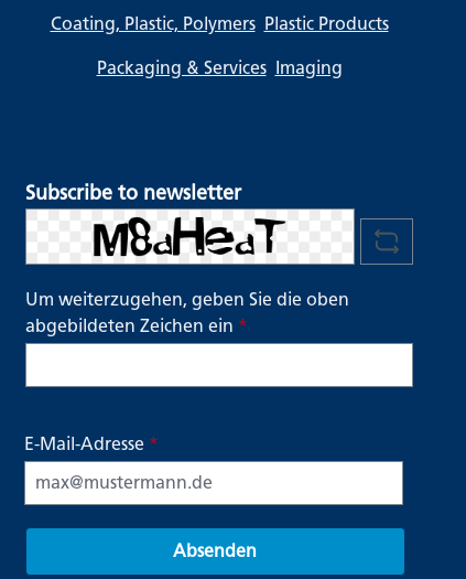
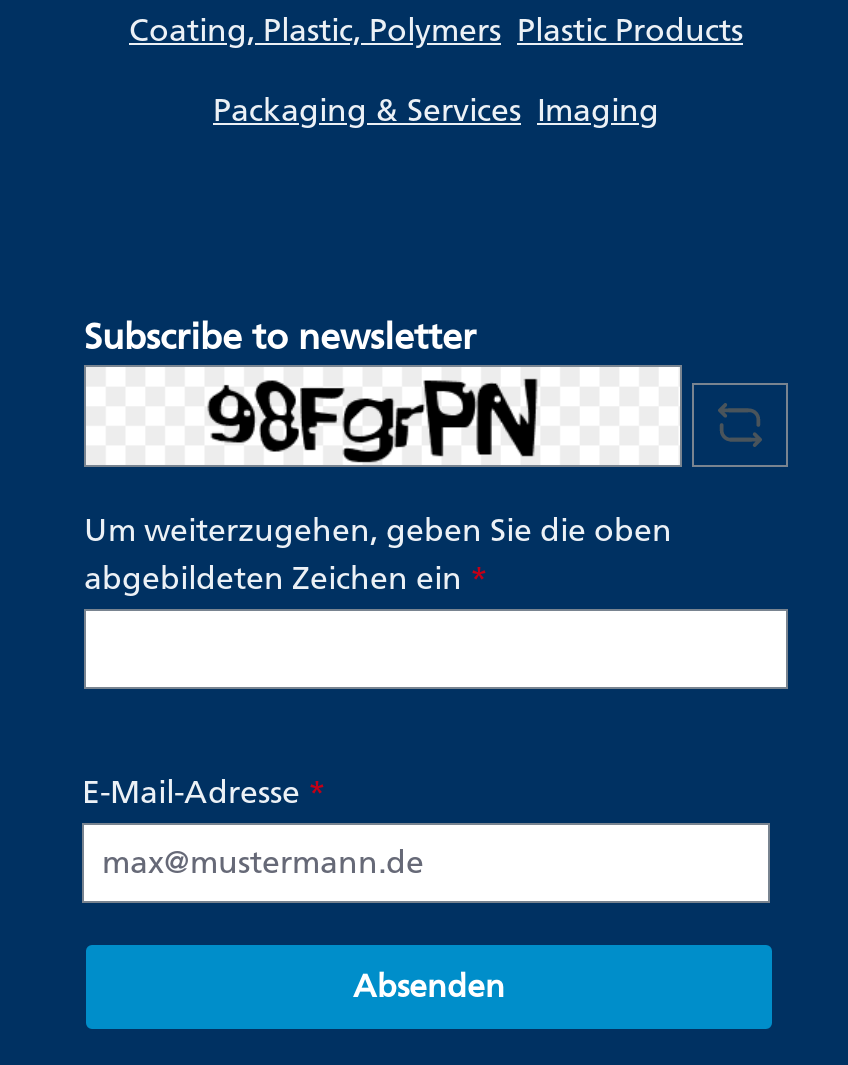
[93,216,286,264] [image] -> [208,377,554,465] [image]

